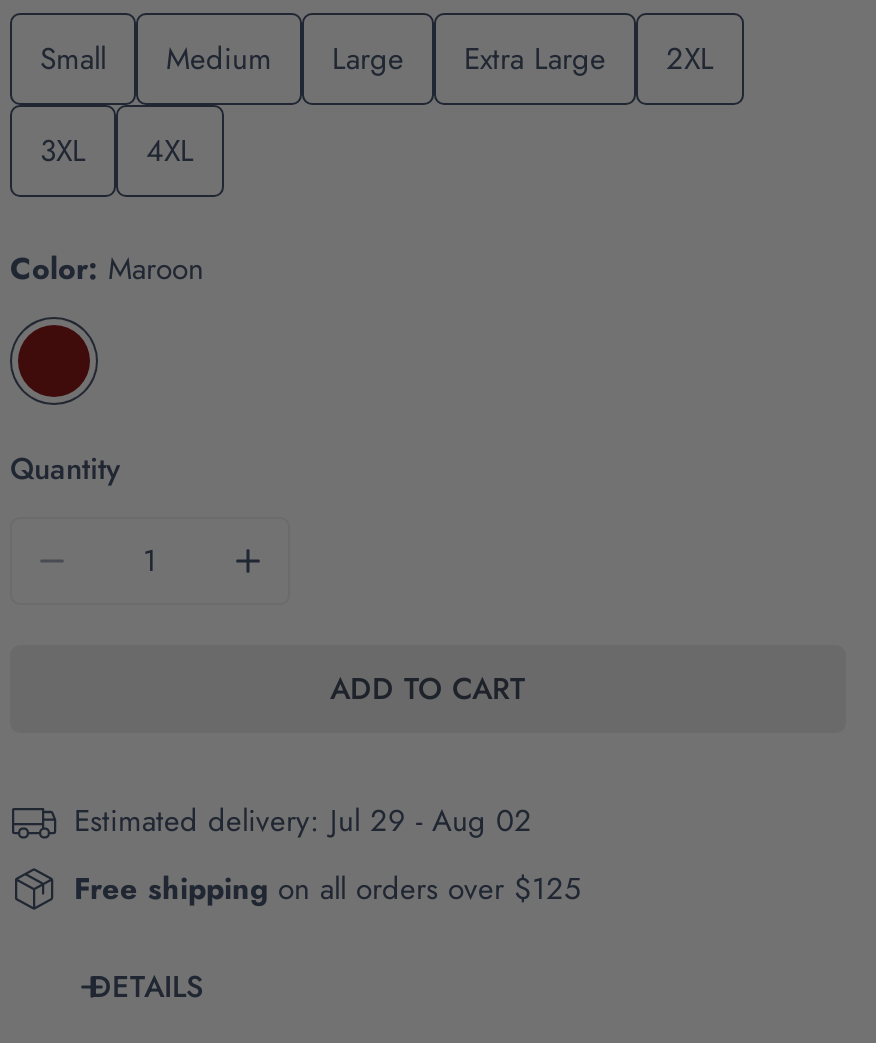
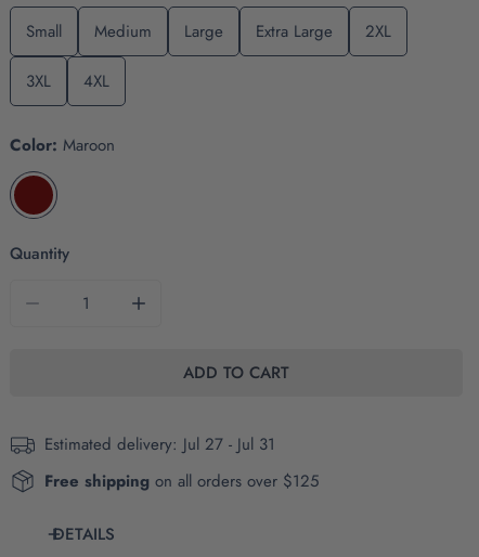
[74,799,532,843] Estimated delivery: Jul 29 - Aug 02 -> [44,432,275,456] Estimated delivery: Jul 27 - Jul 31

